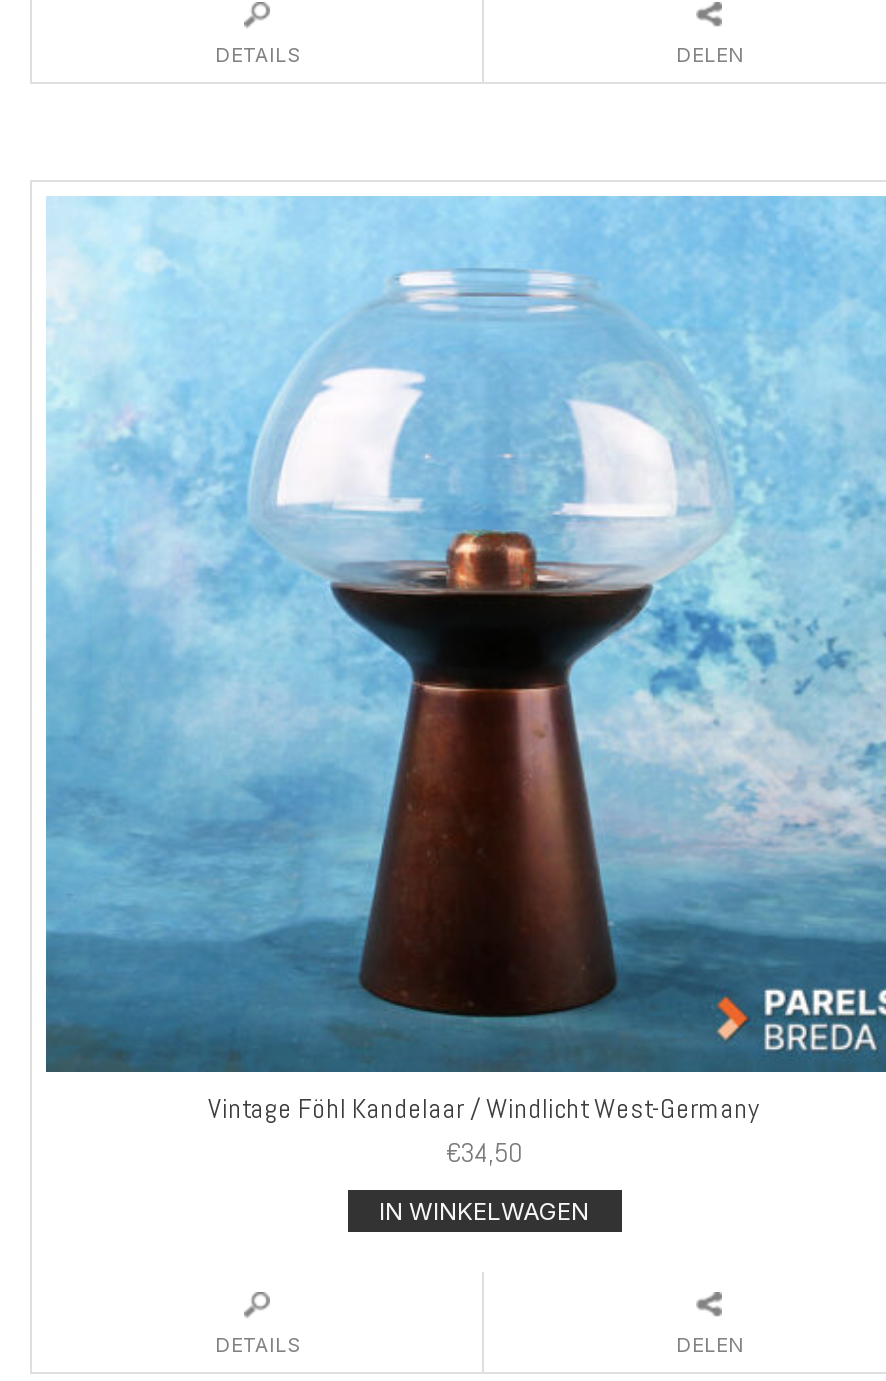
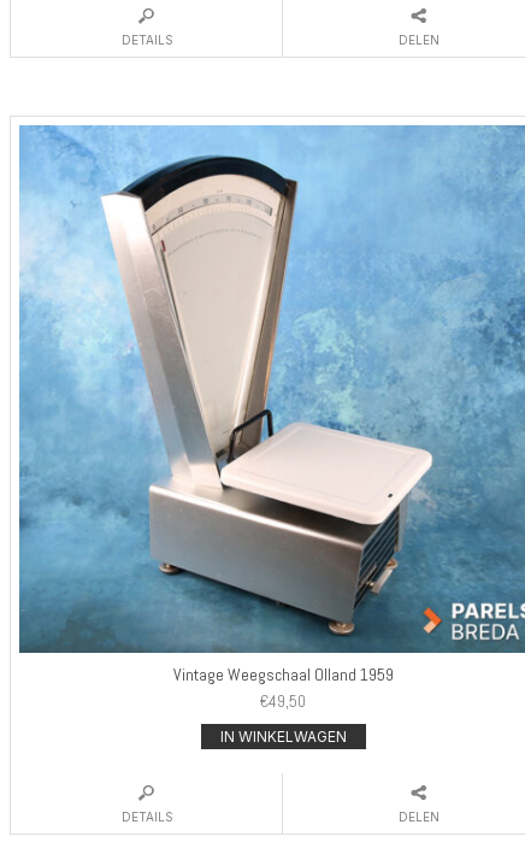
[46,196,880,1171] [image] | Vintage Föhl Kandelaar / Windlicht West-Germany | €34,50 -> [19,125,521,712] [image] | Vintage Weegschaal Olland 1959 | €49,50

